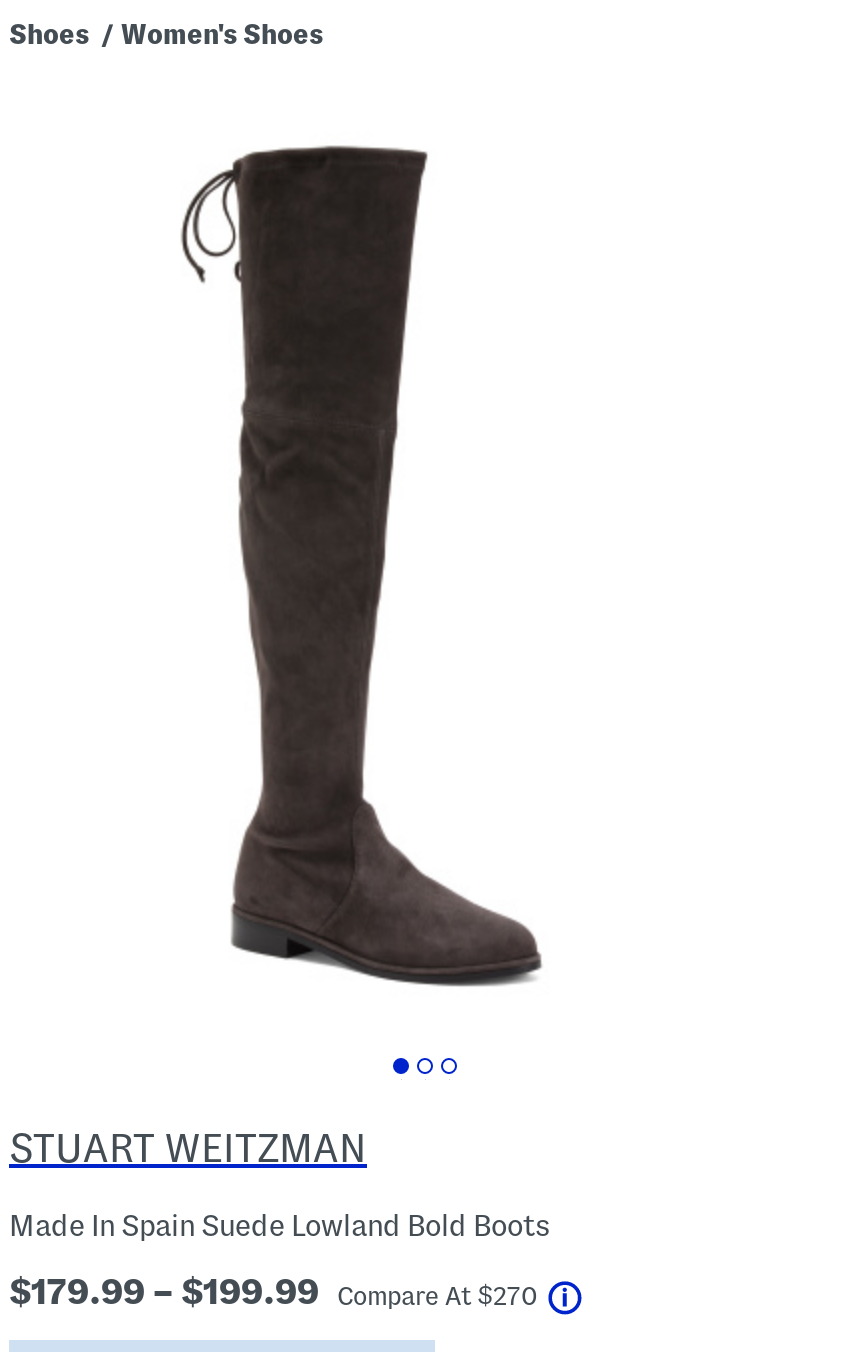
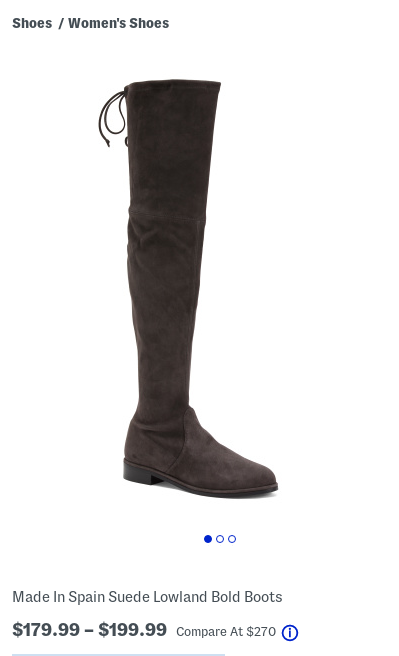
[9,1126,367,1170] STUART WEITZMAN -> none

